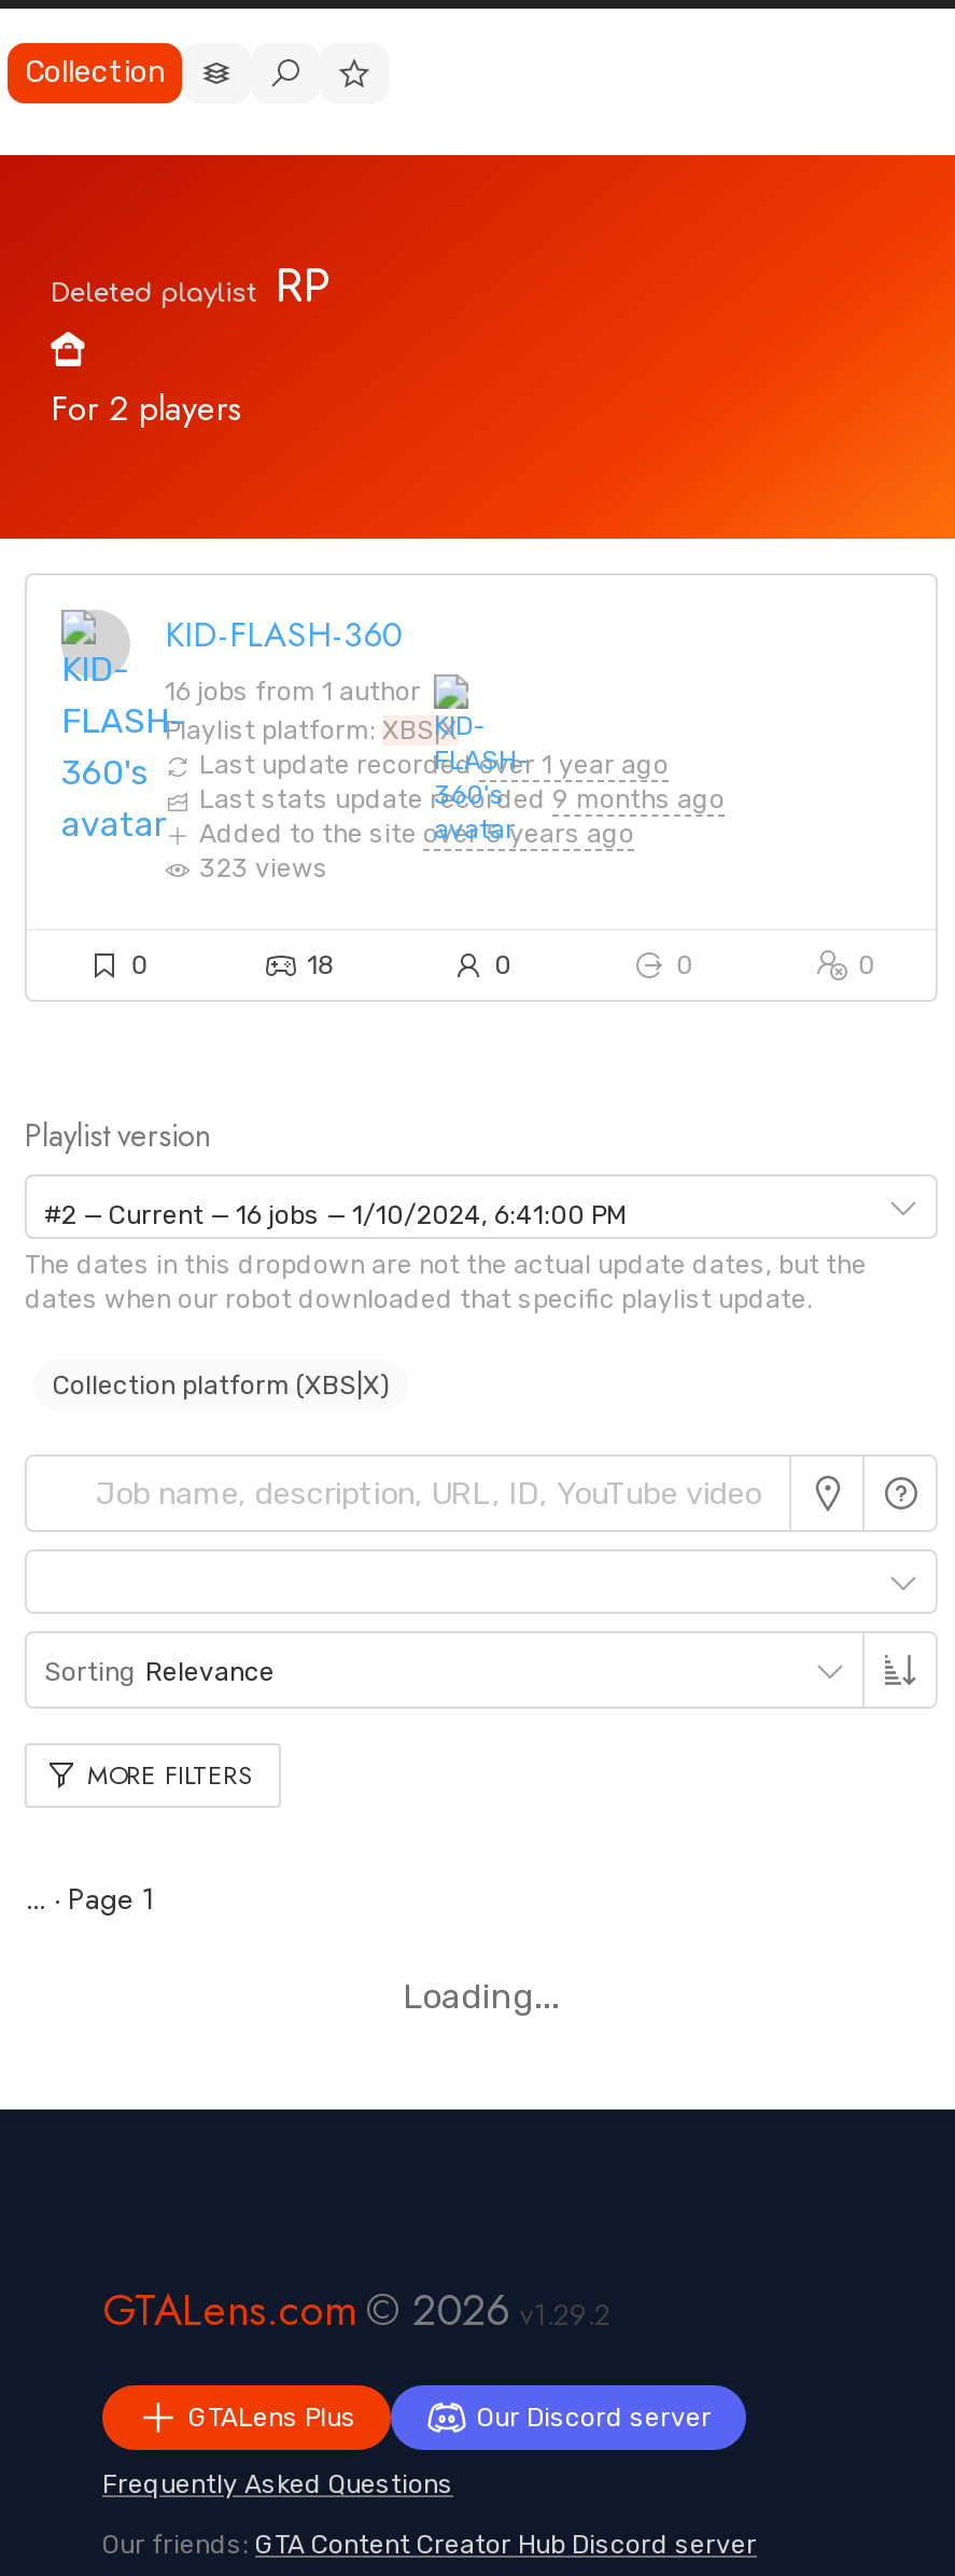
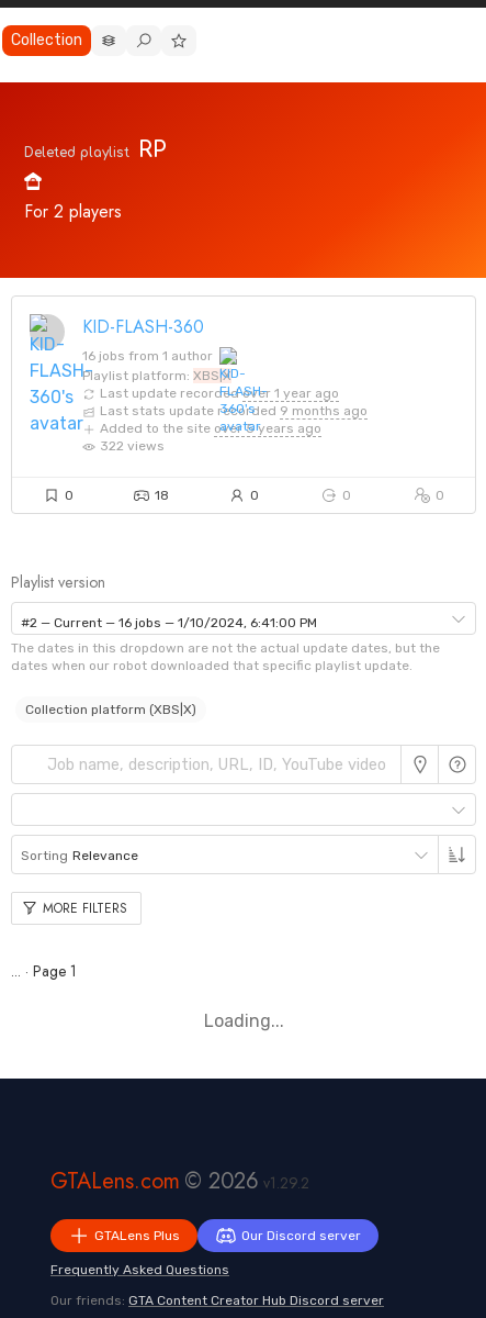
[199,853,328,883] 323 views -> [100,438,165,454] 322 views

